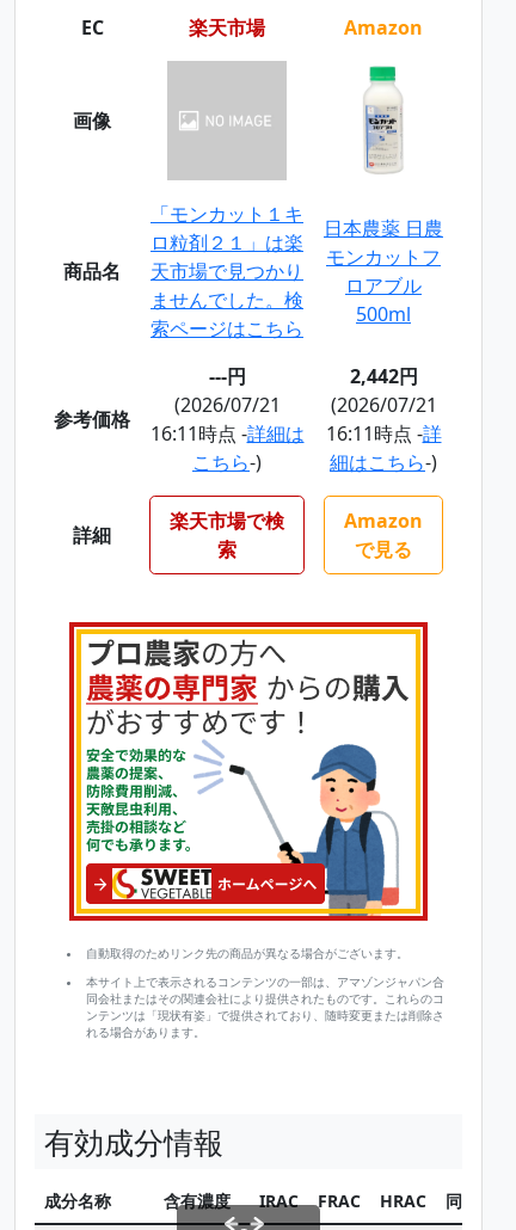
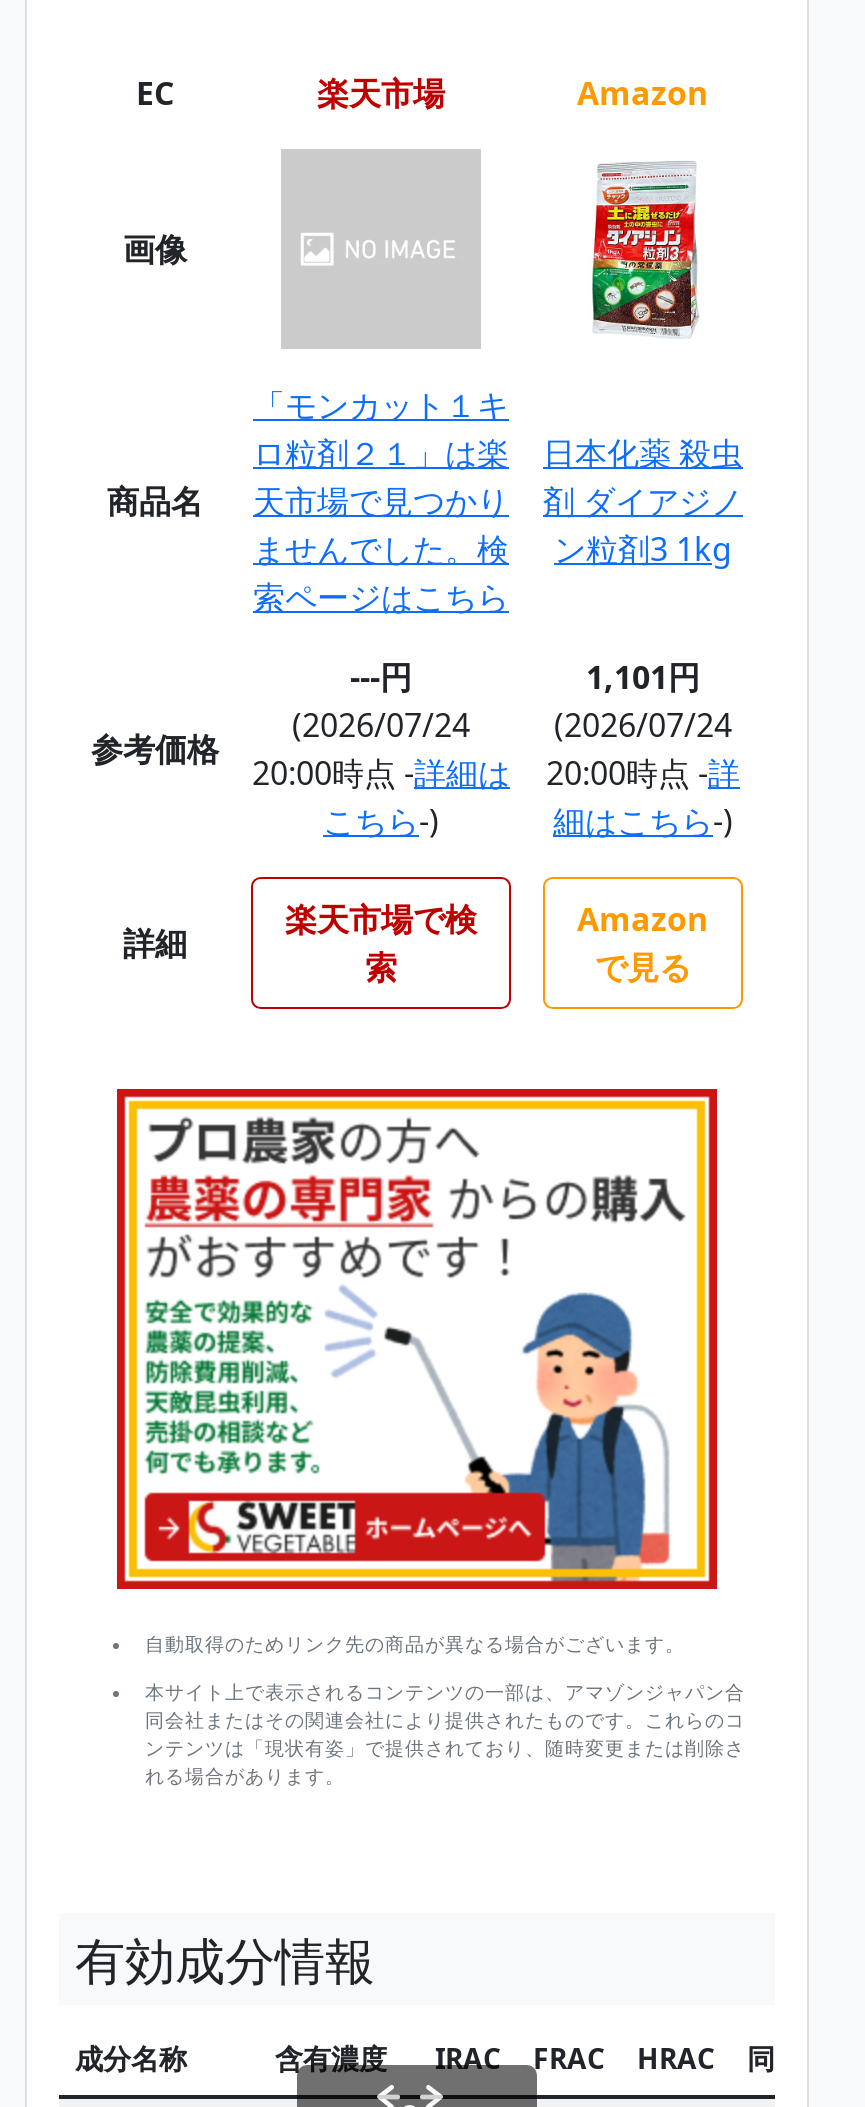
[352,66,416,172] [image] -> [589,159,699,337] [image]
[324,215,443,327] 日本農薬 日農 | モンカットフ | ロアブル | 500ml -> [543,431,743,571] 日本化薬 殺虫 | 剤 ダイアジノ | ン粒剤3 1kg
[349,363,417,389] 2,442円 -> [586,655,700,699] 1,101円
[174,392,280,418] (2026/07/21 -> [292,703,470,747] (2026/07/24
[330,392,437,418] (2026/07/21 -> [554,703,732,747] (2026/07/24
[150,420,304,447] 16:11時点 -詳細は -> [252,751,510,795] 20:00時点 -詳細は
[325,420,441,447] 16:11時点 -詳 -> [546,751,740,795] 20:00時点 -詳

